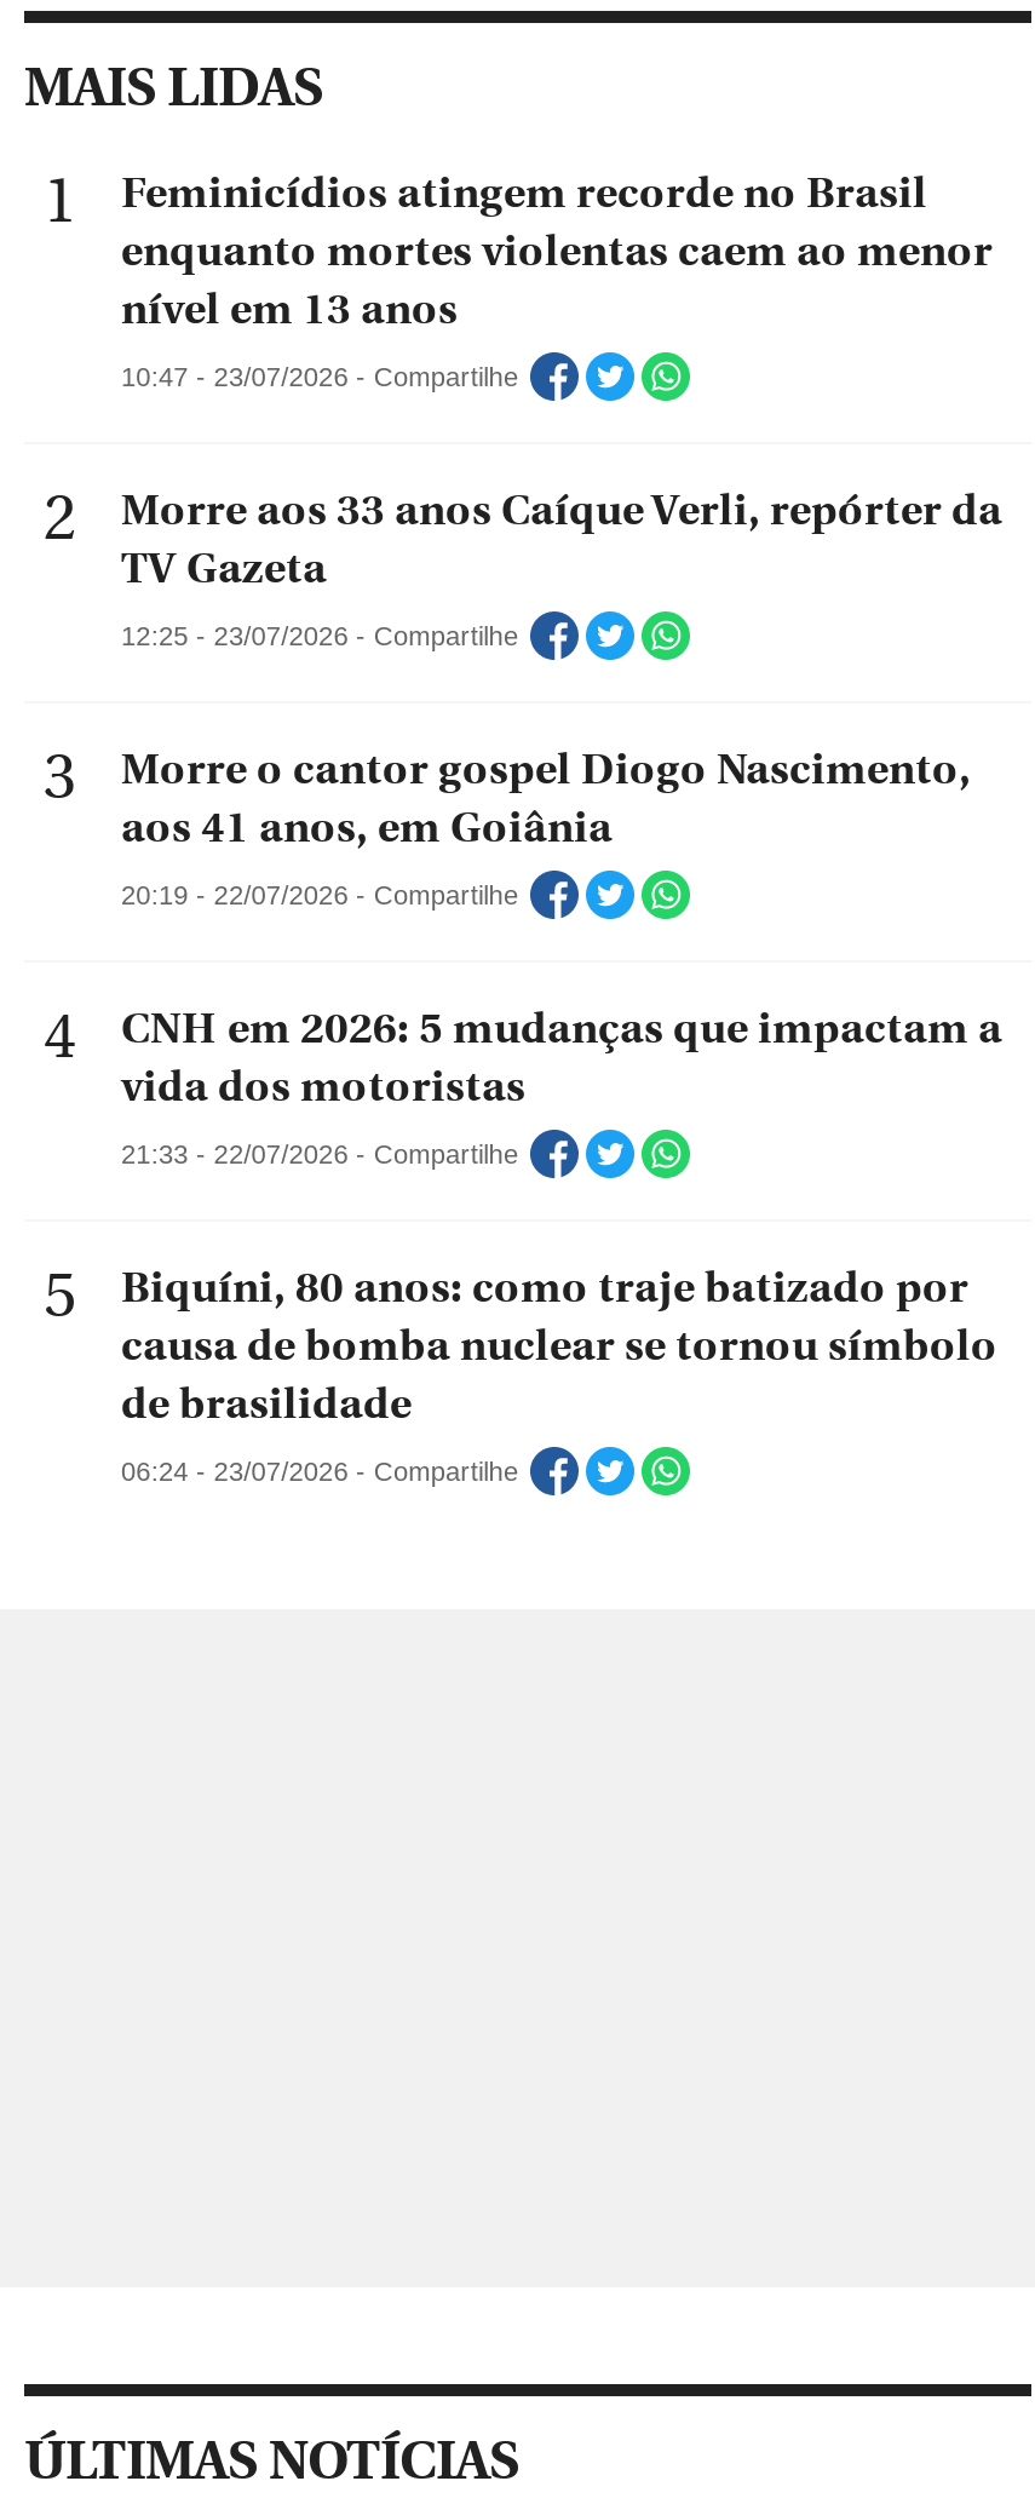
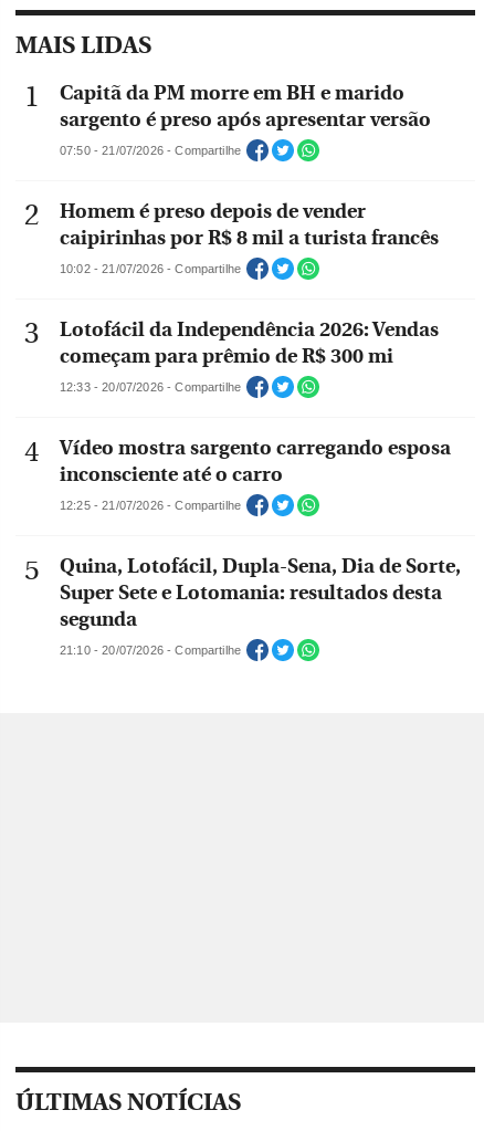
[121,168,993,335] Feminicídios atingem recorde no Brasil | enquanto mortes violentas caem ao menor | nível em 13 anos -> [60,82,431,132] Capitã da PM morre em BH e marido | sargento é preso após apresentar versão
[121,363,518,392] 10:47 - 23/07/2026 - Compartilhe -> [60,144,241,158] 07:50 - 21/07/2026 - Compartilhe
[121,486,1002,595] Morre aos 33 anos Caíque Verli, repórter da | TV Gazeta -> [60,200,439,250] Homem é preso depois de vender | caipirinhas por R$ 8 mil a turista francês
[121,622,518,651] 12:25 - 23/07/2026 - Compartilhe -> [60,263,241,276] 10:02 - 21/07/2026 - Compartilhe
[121,745,971,854] Morre o cantor gospel Diogo Nascimento, | aos 41 anos, em Goiânia -> [60,318,439,368] Lotofácil da Independência 2026: Vendas | começam para prêmio de R$ 300 mi
[121,881,518,911] 20:19 - 22/07/2026 - Compartilhe -> [60,381,241,394] 12:33 - 20/07/2026 - Compartilhe
[121,1004,1002,1113] CNH em 2026: 5 mudanças que impactam a | vida dos motoristas -> [60,437,451,486] Vídeo mostra sargento carregando esposa | inconsciente até o carro
[121,1141,518,1170] 21:33 - 22/07/2026 - Compartilhe -> [60,499,241,512] 12:25 - 21/07/2026 - Compartilhe
[121,1263,997,1430] Biquíni, 80 anos: como traje batizado por | causa de bomba nuclear se tornou símbolo | de brasilidade -> [60,555,461,631] Quina, Lotofácil, Dupla-Sena, Dia de Sorte, | Super Sete e Lotomania: resultados desta | segunda
[121,1458,518,1487] 06:24 - 23/07/2026 - Compartilhe -> [60,644,241,657] 21:10 - 20/07/2026 - Compartilhe

